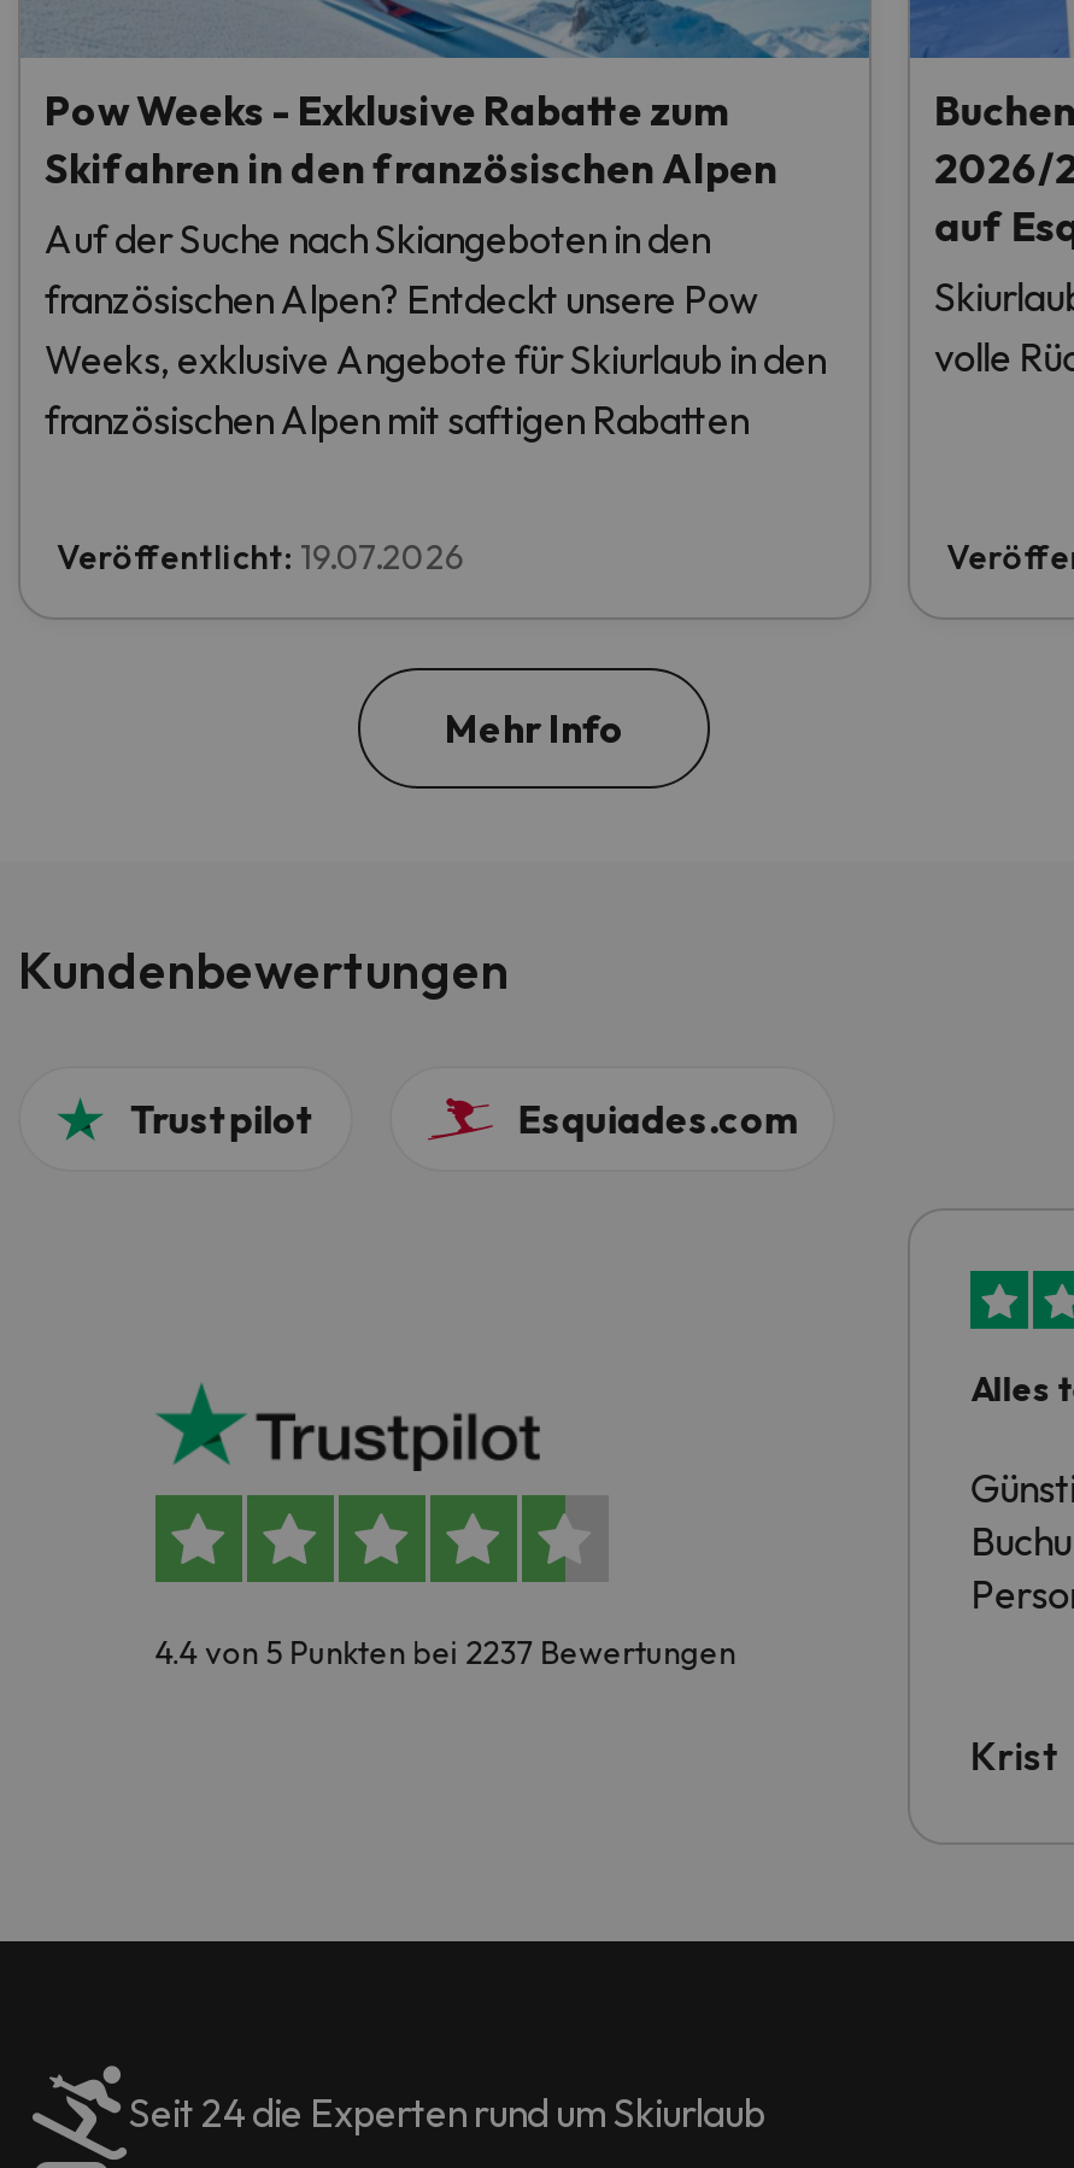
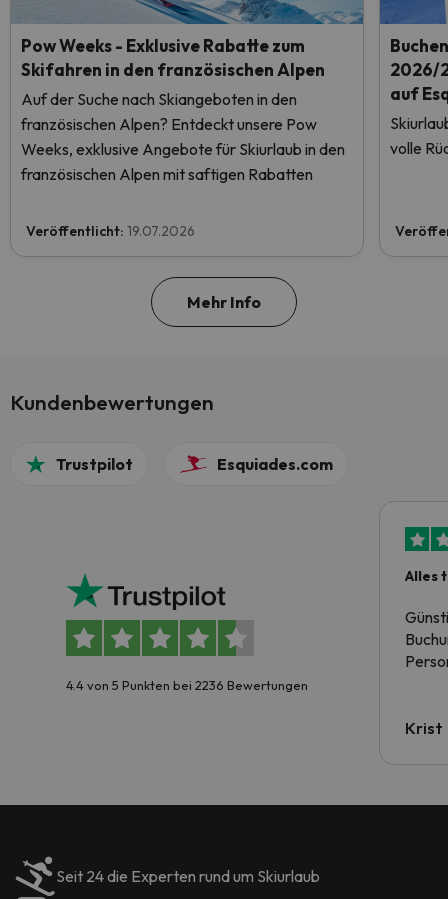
[155,1634,736,1672] 4.4 von 5 Punkten bei 2237 Bewertungen -> [66,677,308,693] 4.4 von 5 Punkten bei 2236 Bewertungen

